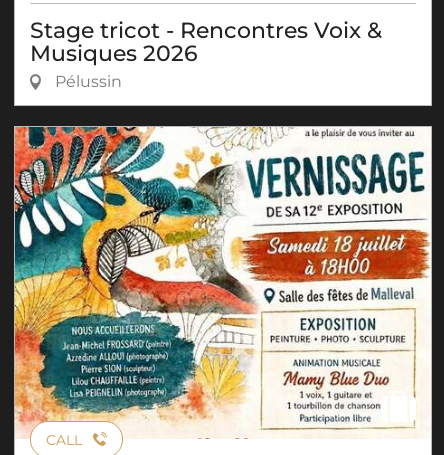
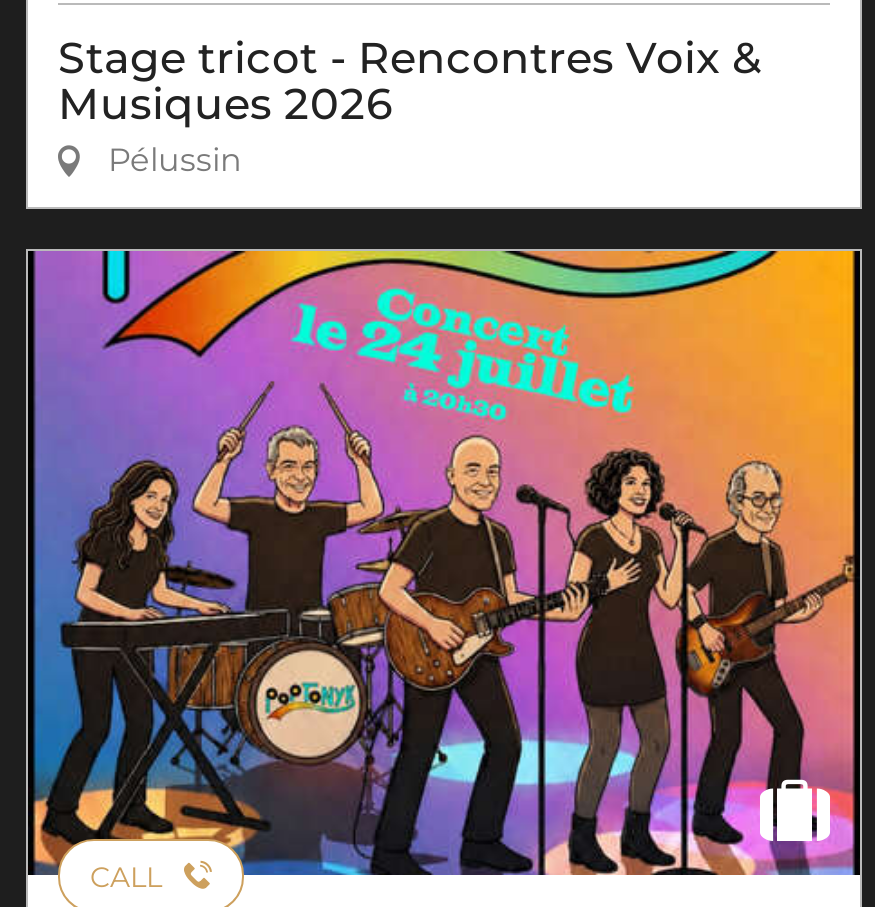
[14,126,432,439] [image] -> [28,249,860,877] [image]

